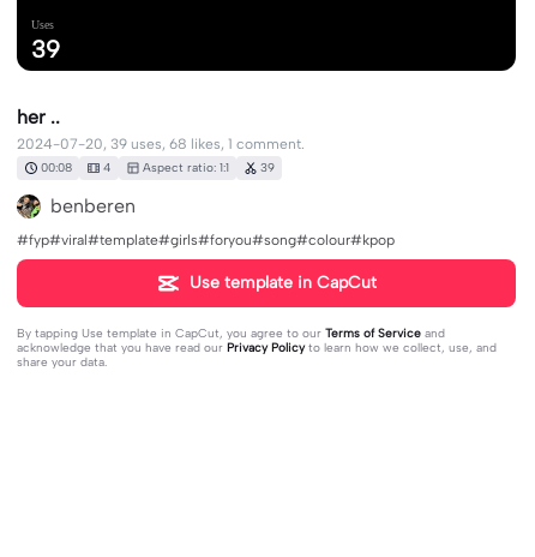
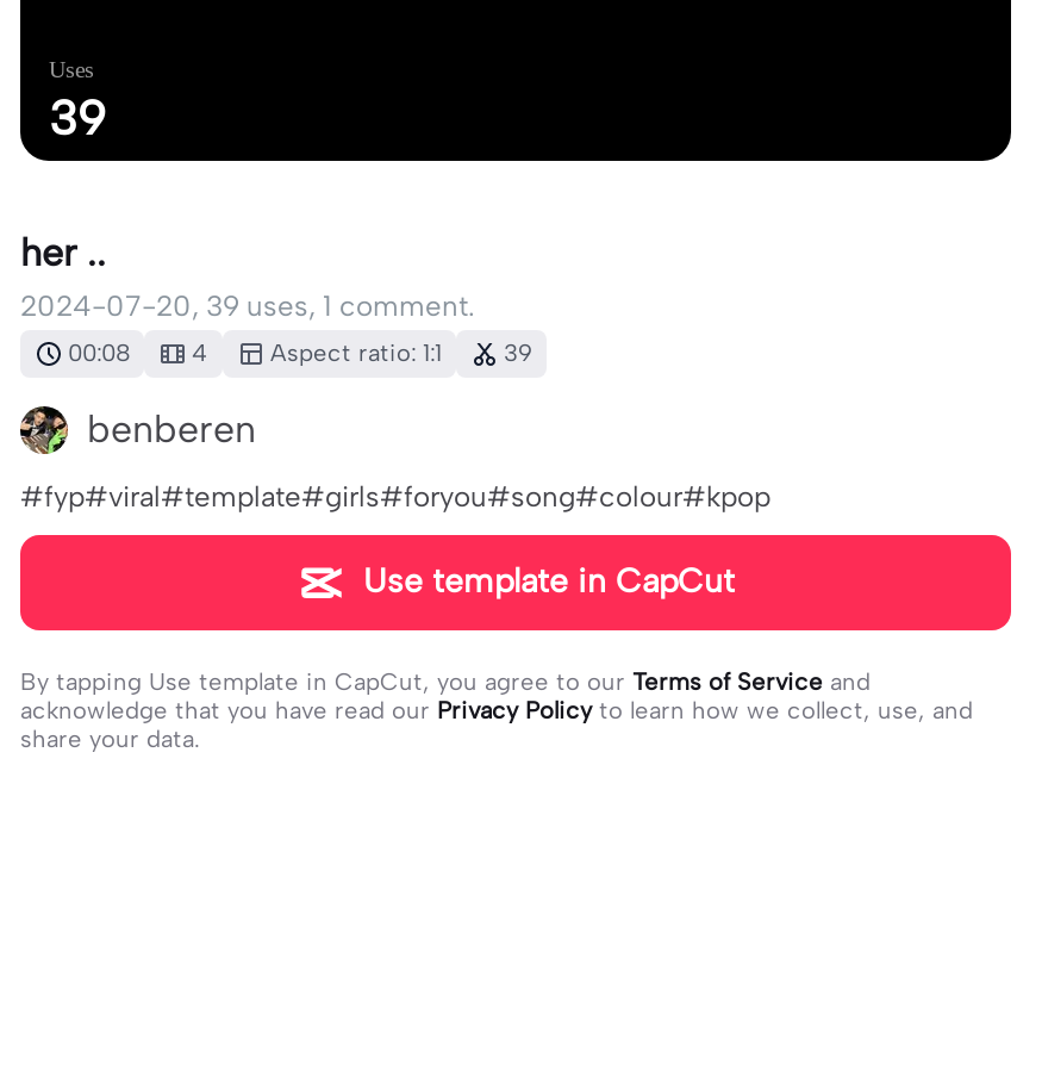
[17,136,305,152] 2024-07-20, 39 uses, 68 likes, 1 comment. -> [20,290,475,323] 2024-07-20, 39 uses, 1 comment.

